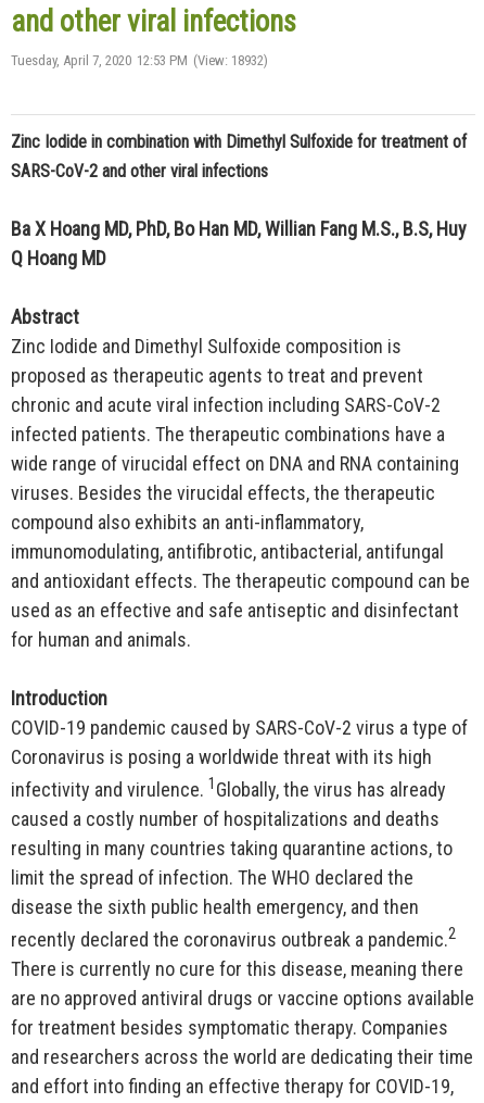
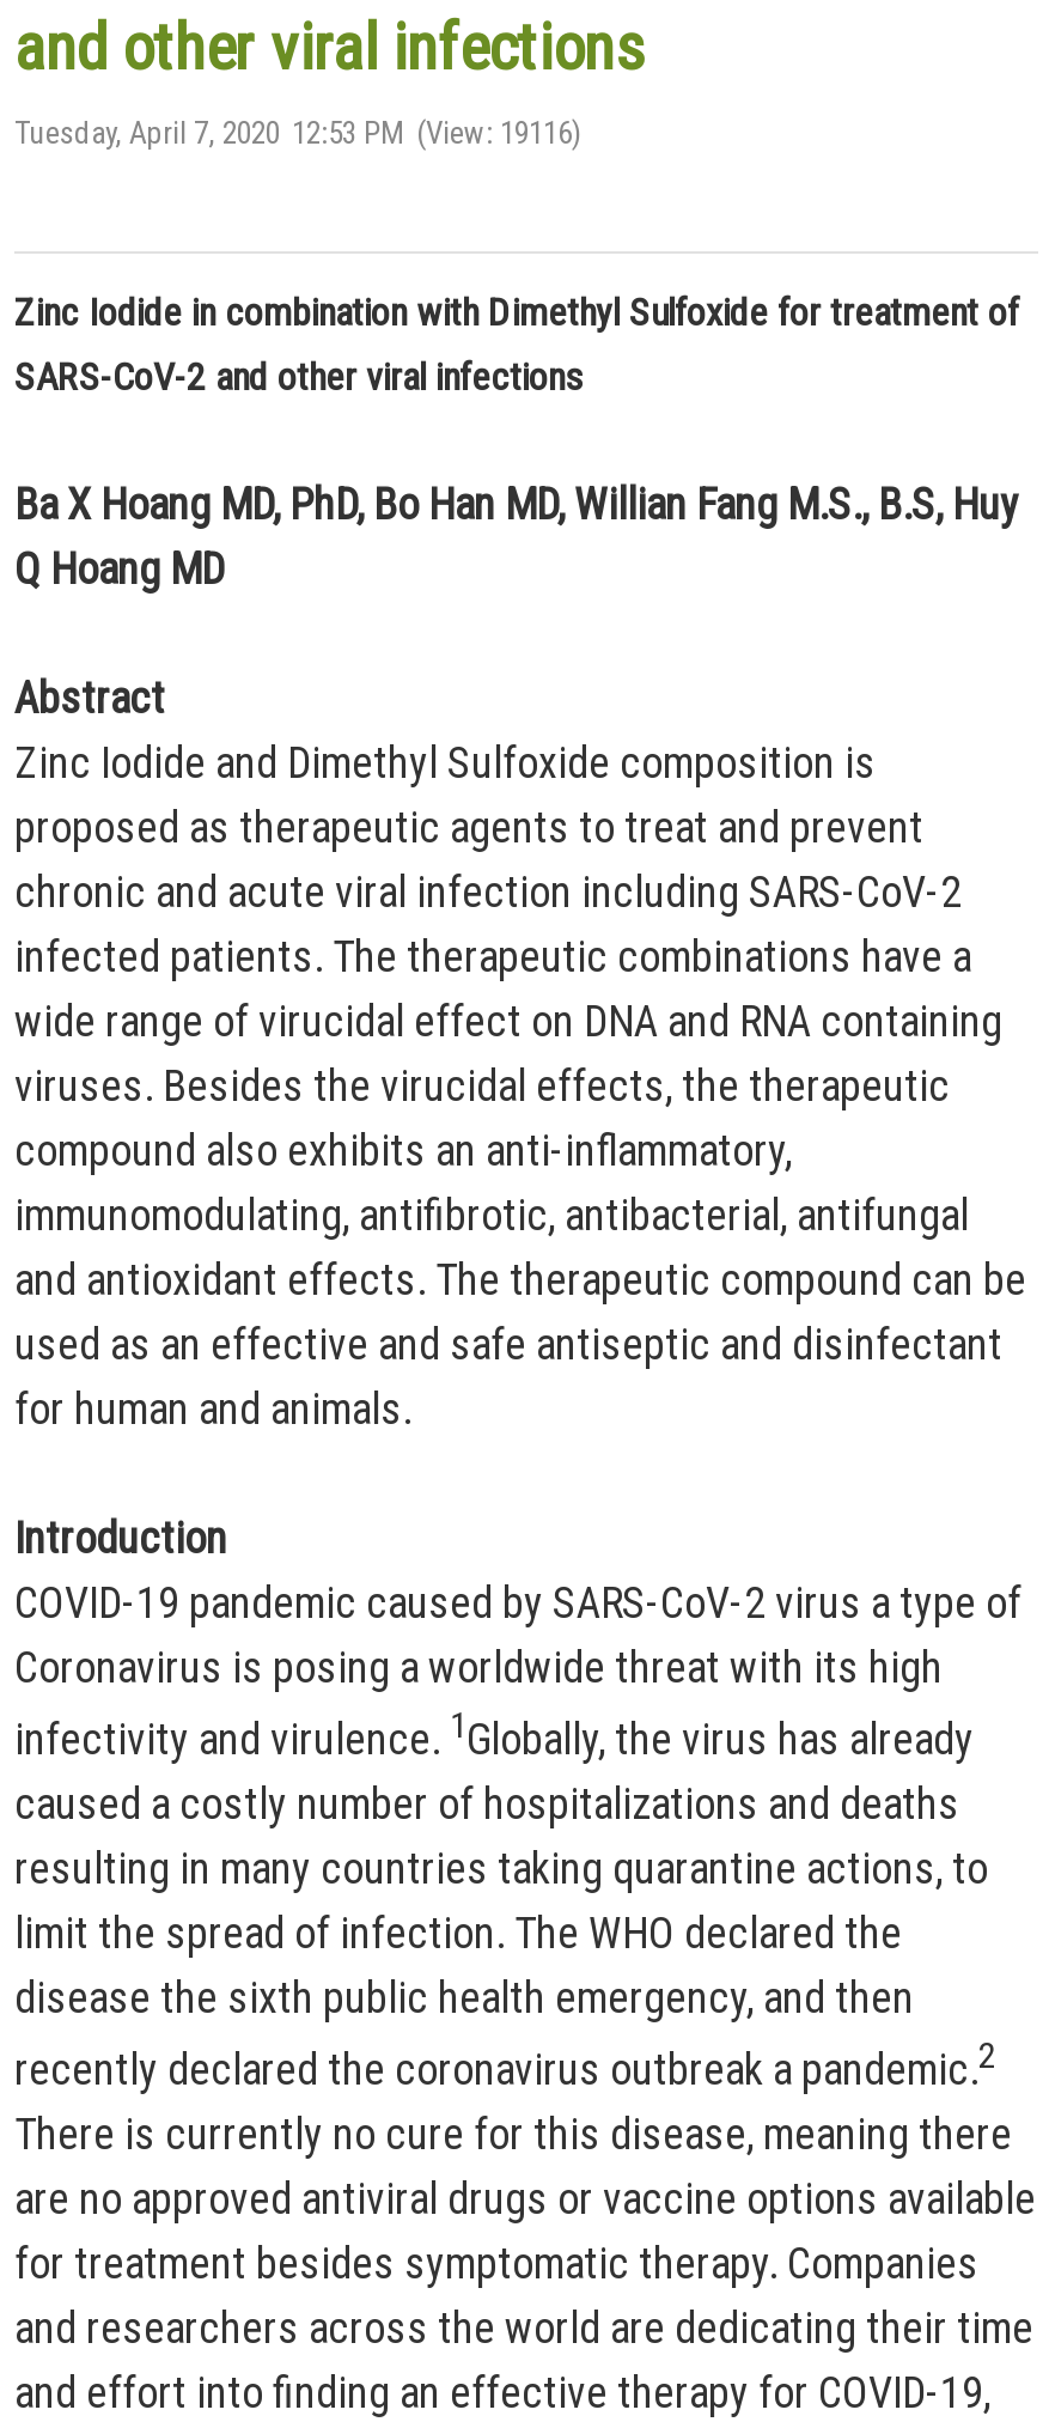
[11,52,268,68] Tuesday, April 7, 2020 12:53 PM (View: 18932) -> [14,115,581,151] Tuesday, April 7, 2020 12:53 PM (View: 19116)

